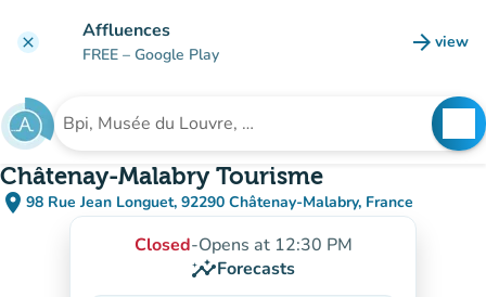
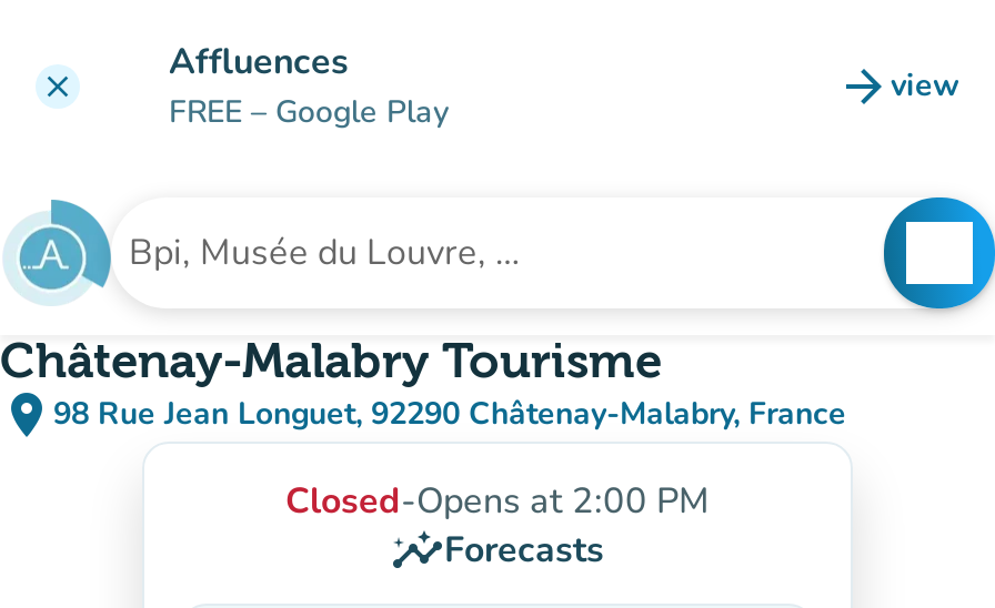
[134,233,352,257] Closed-Opens at 12:30 PM -> [285,477,710,526] Closed-Opens at 2:00 PM

